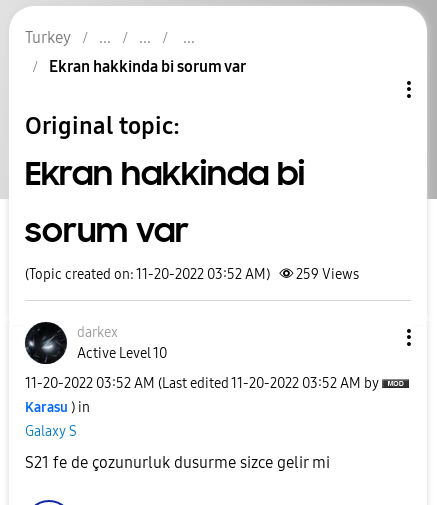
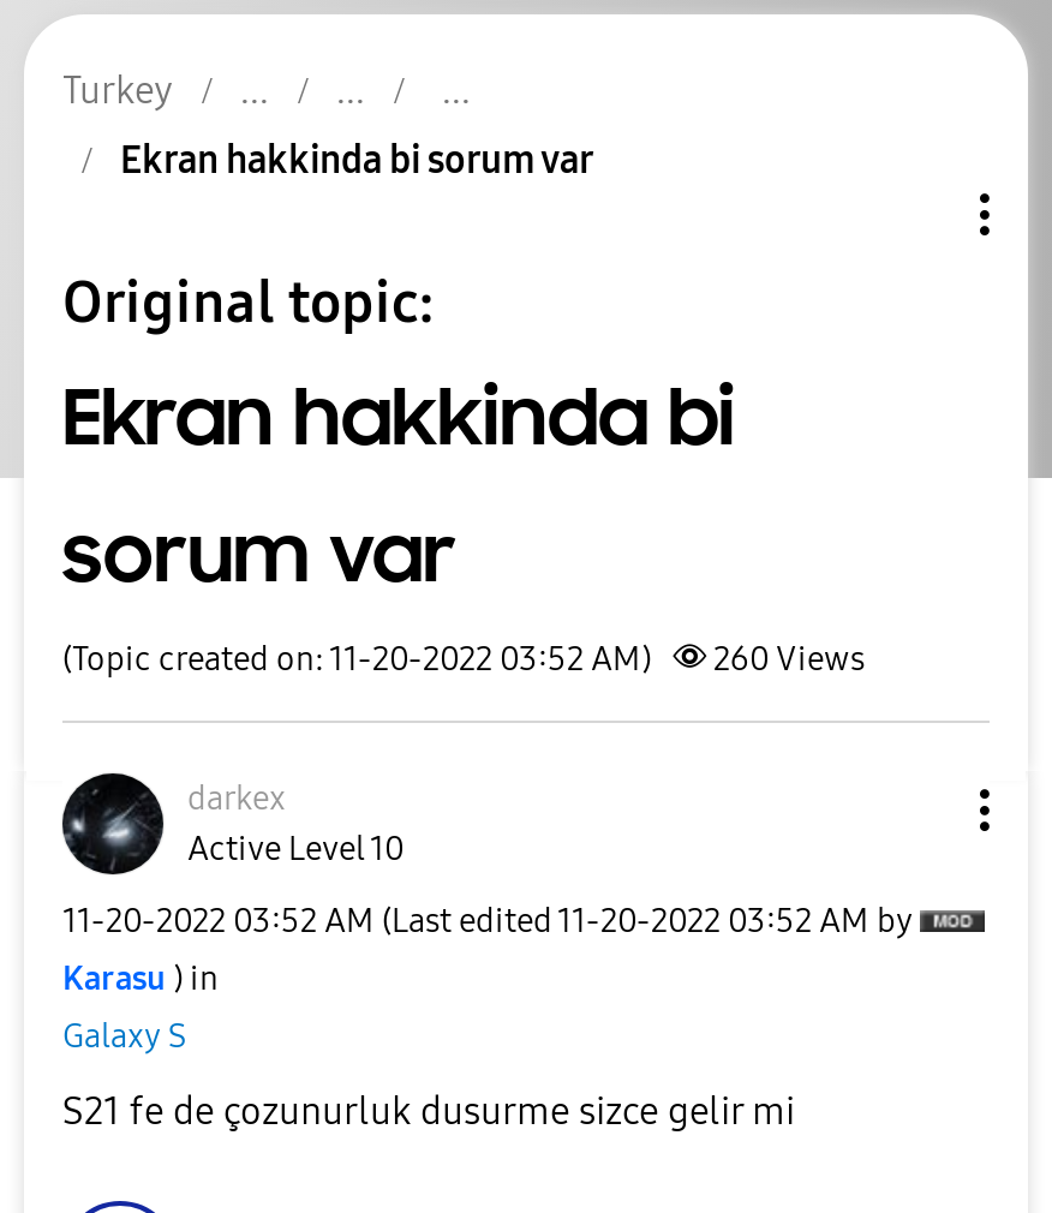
[25,266,359,283] (Topic created on: 11-20-2022 03:52 AM) 259 Views -> [62,639,865,680] (Topic created on: 11-20-2022 03:52 AM) 260 Views

